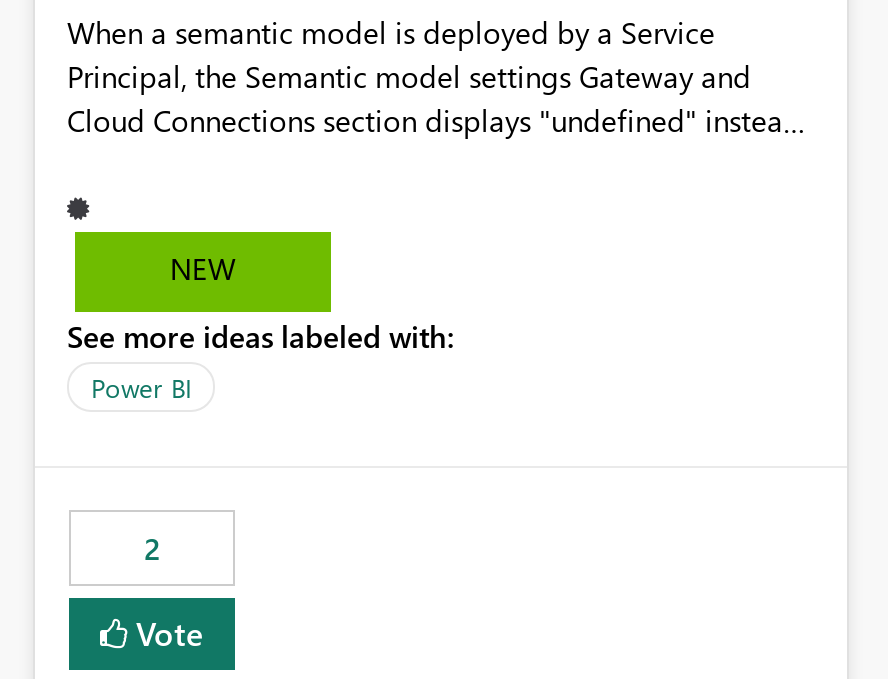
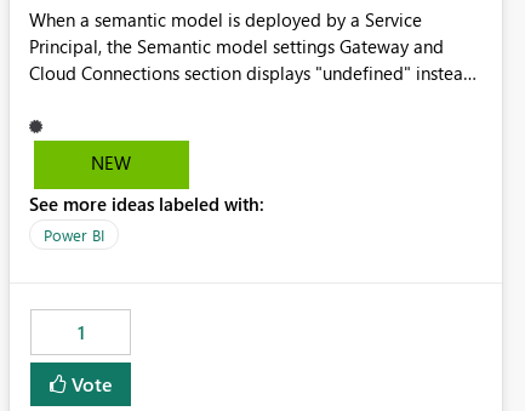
[144,529,160,569] 2 -> [77,321,84,345] 1

